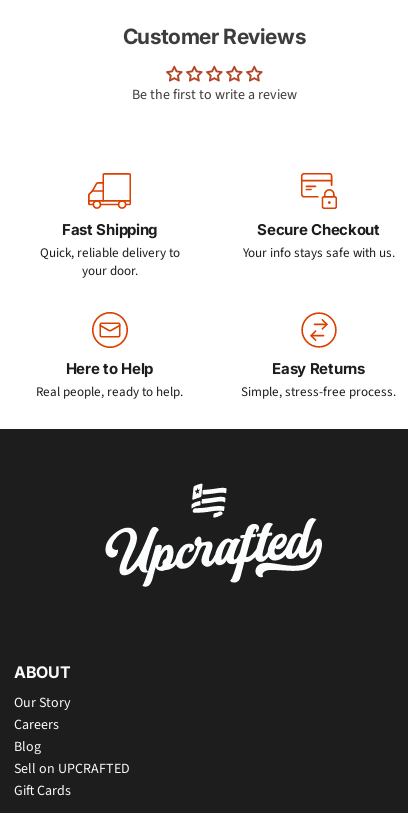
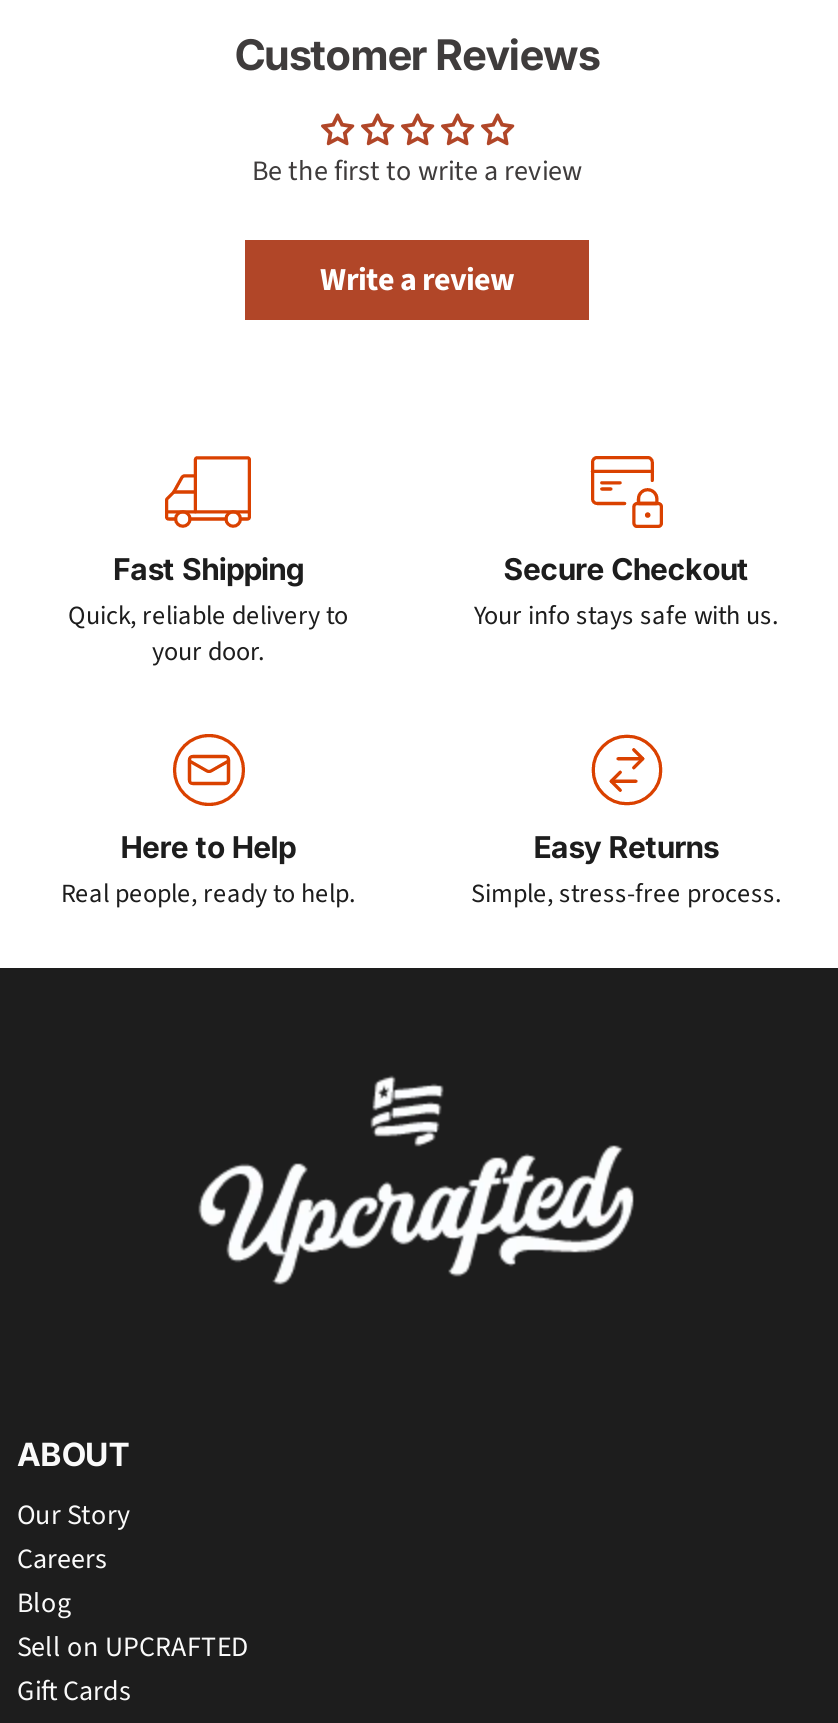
none -> [320,259,514,303] Write a review

